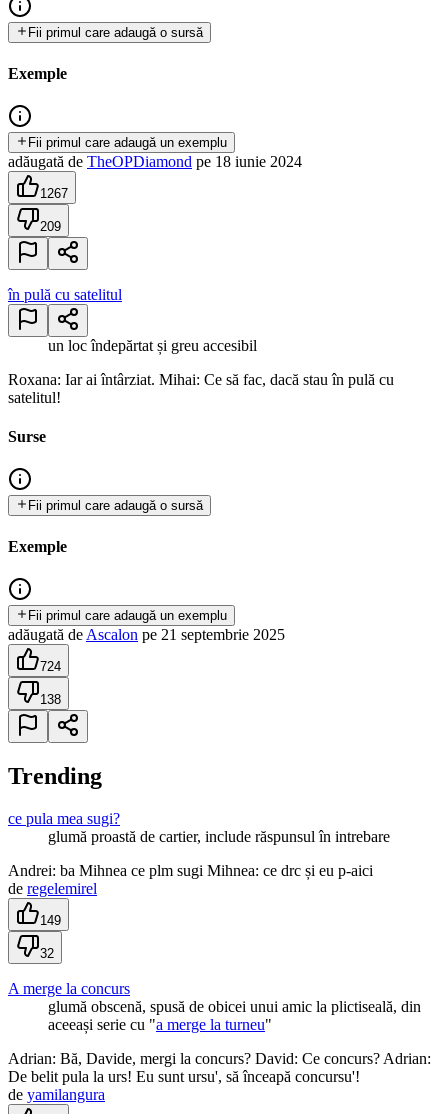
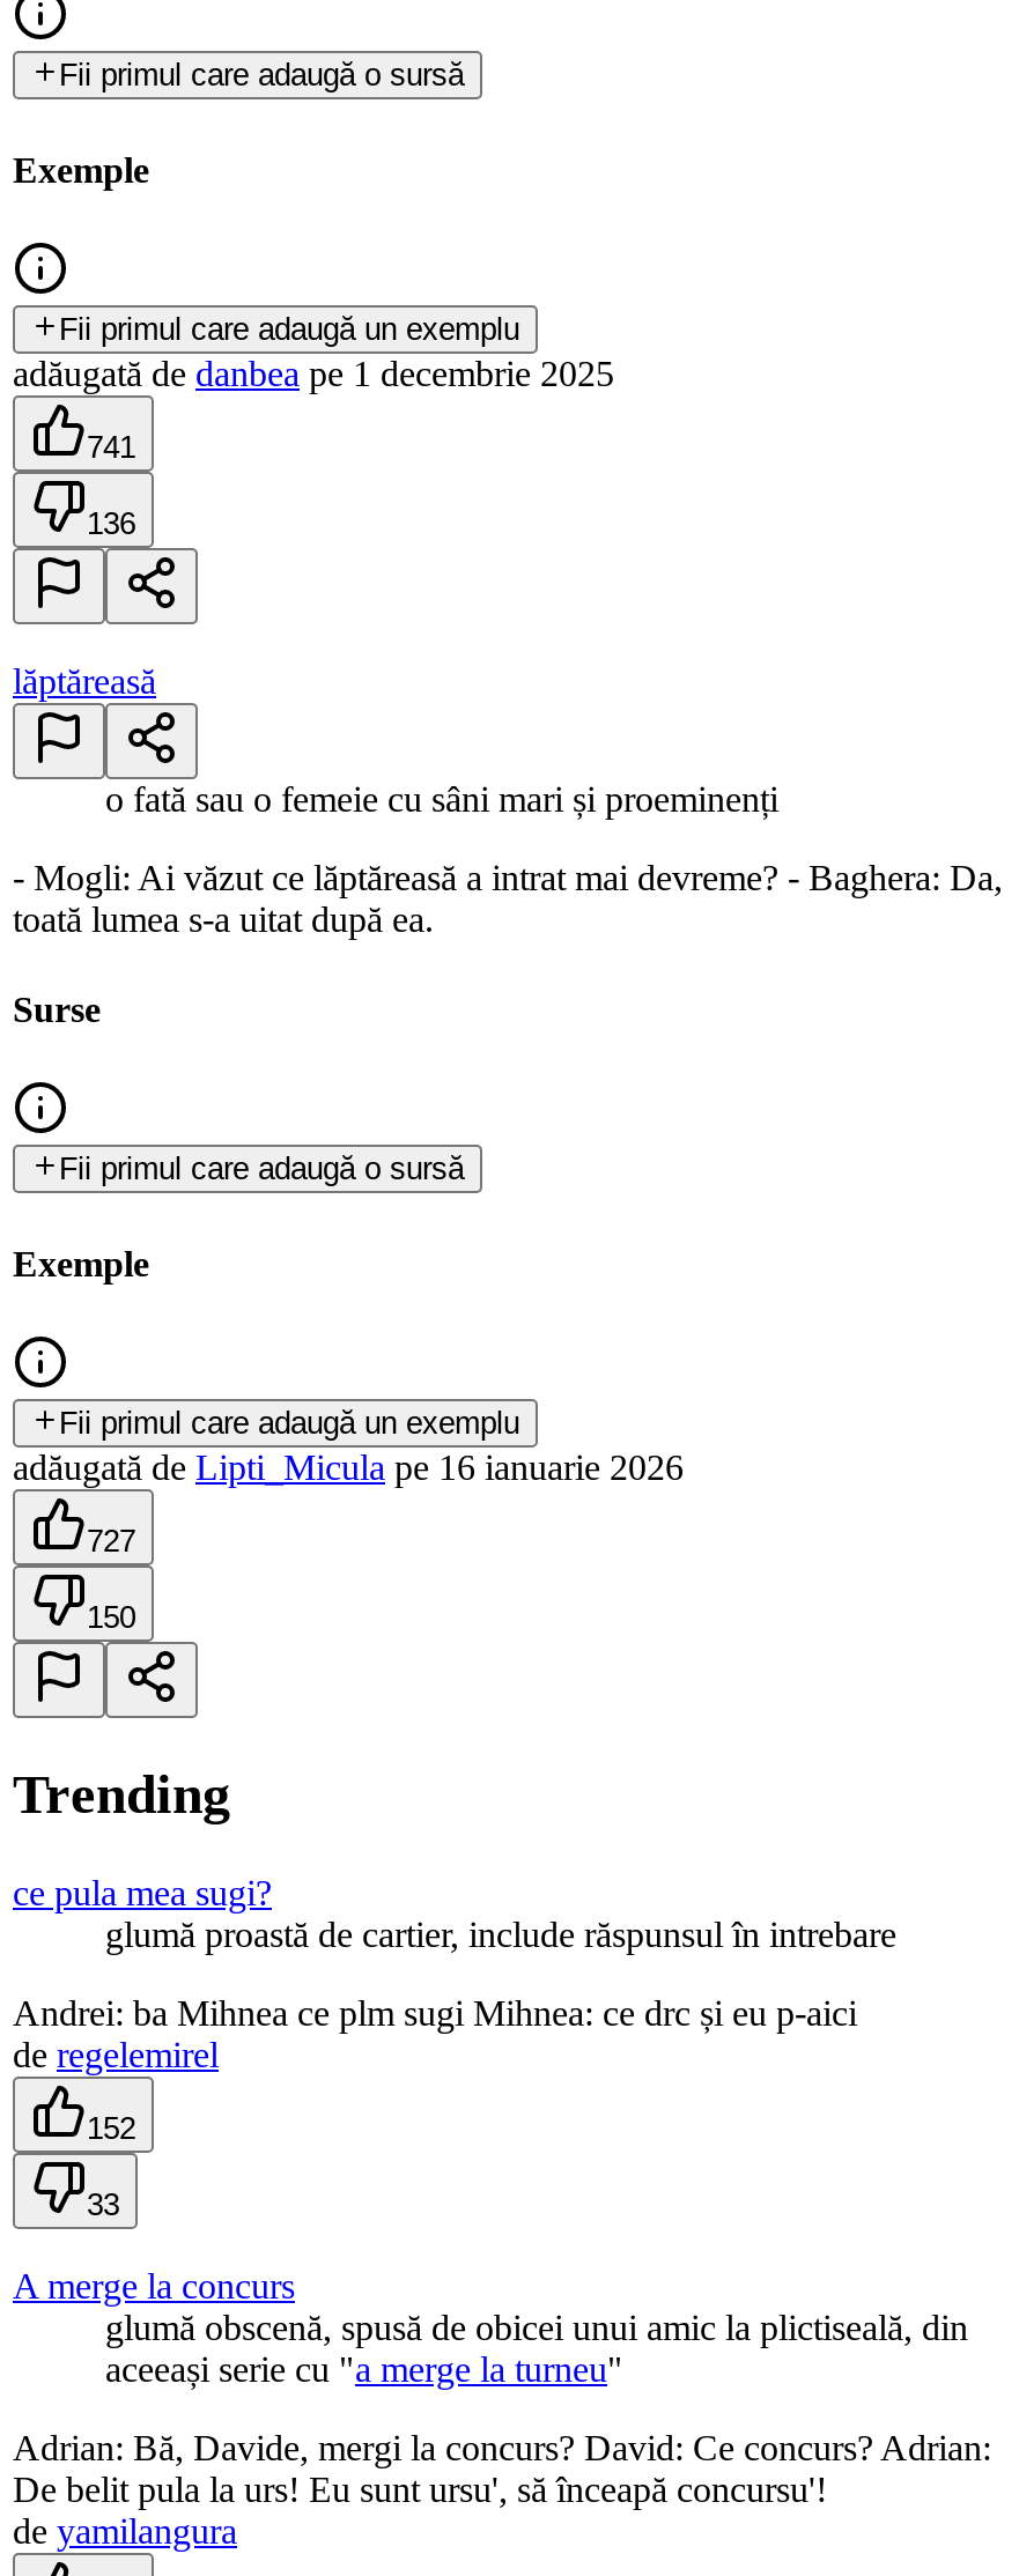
[8,153,302,170] adăugată de TheOPDiamond pe 18 iunie 2024 -> [13,353,614,393] adăugată de danbea pe 1 decembrie 2025
[40,186,68,201] 1267 -> [87,430,135,464] 741
[40,219,61,234] 209 -> [87,506,135,541] 136
[8,286,122,303] în pulă cu satelitul -> [13,661,156,700] lăptăreasă
[48,337,257,354] un loc îndepărtat și greu accesibil -> [105,779,778,818] o fată sau o femeie cu sâni mari și proeminenți
[8,371,394,406] Roxana: Iar ai întârziat. Mihai: Ce să fac, dacă stau în pulă cu | satelitul! -> [13,857,1003,938] - Mogli: Ai văzut ce lăptăreasă a intrat mai devreme? - Baghera: Da, | toată lumea s-a uitat după ea.
[8,626,285,643] adăugată de Ascalon pe 21 septembrie 2025 -> [13,1447,684,1487] adăugată de Lipti_Micula pe 16 ianuarie 2026
[40,659,61,674] 724 -> [87,1524,135,1558] 727
[40,692,61,707] 138 -> [87,1600,135,1635] 150
[40,913,61,928] 149 -> [87,2111,135,2145] 152
[40,946,54,961] 32 -> [87,2187,119,2222] 33

